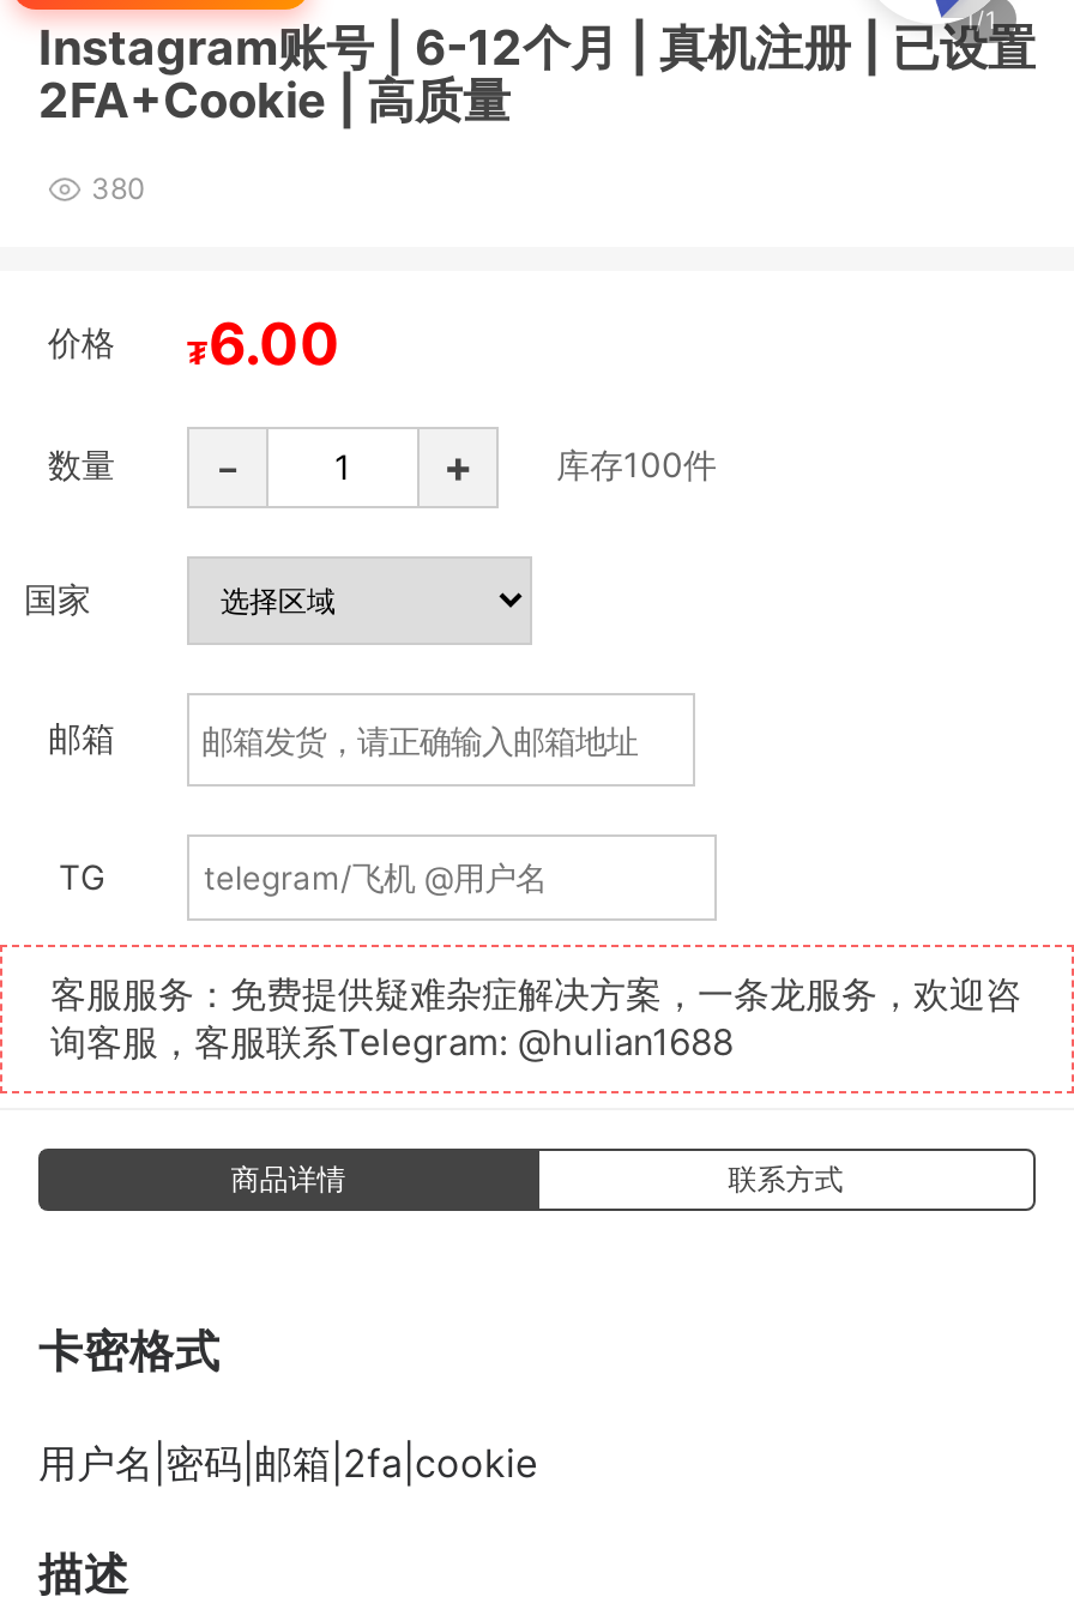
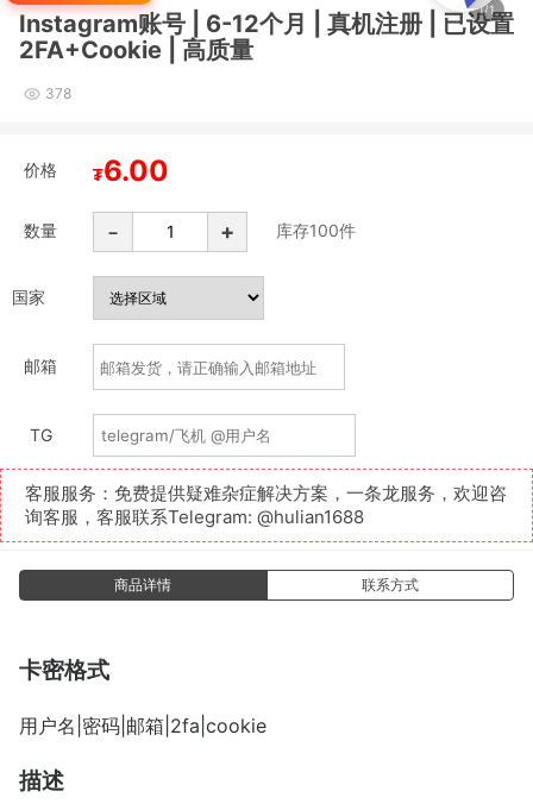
[91,170,146,206] 380 -> [45,84,71,102] 378

